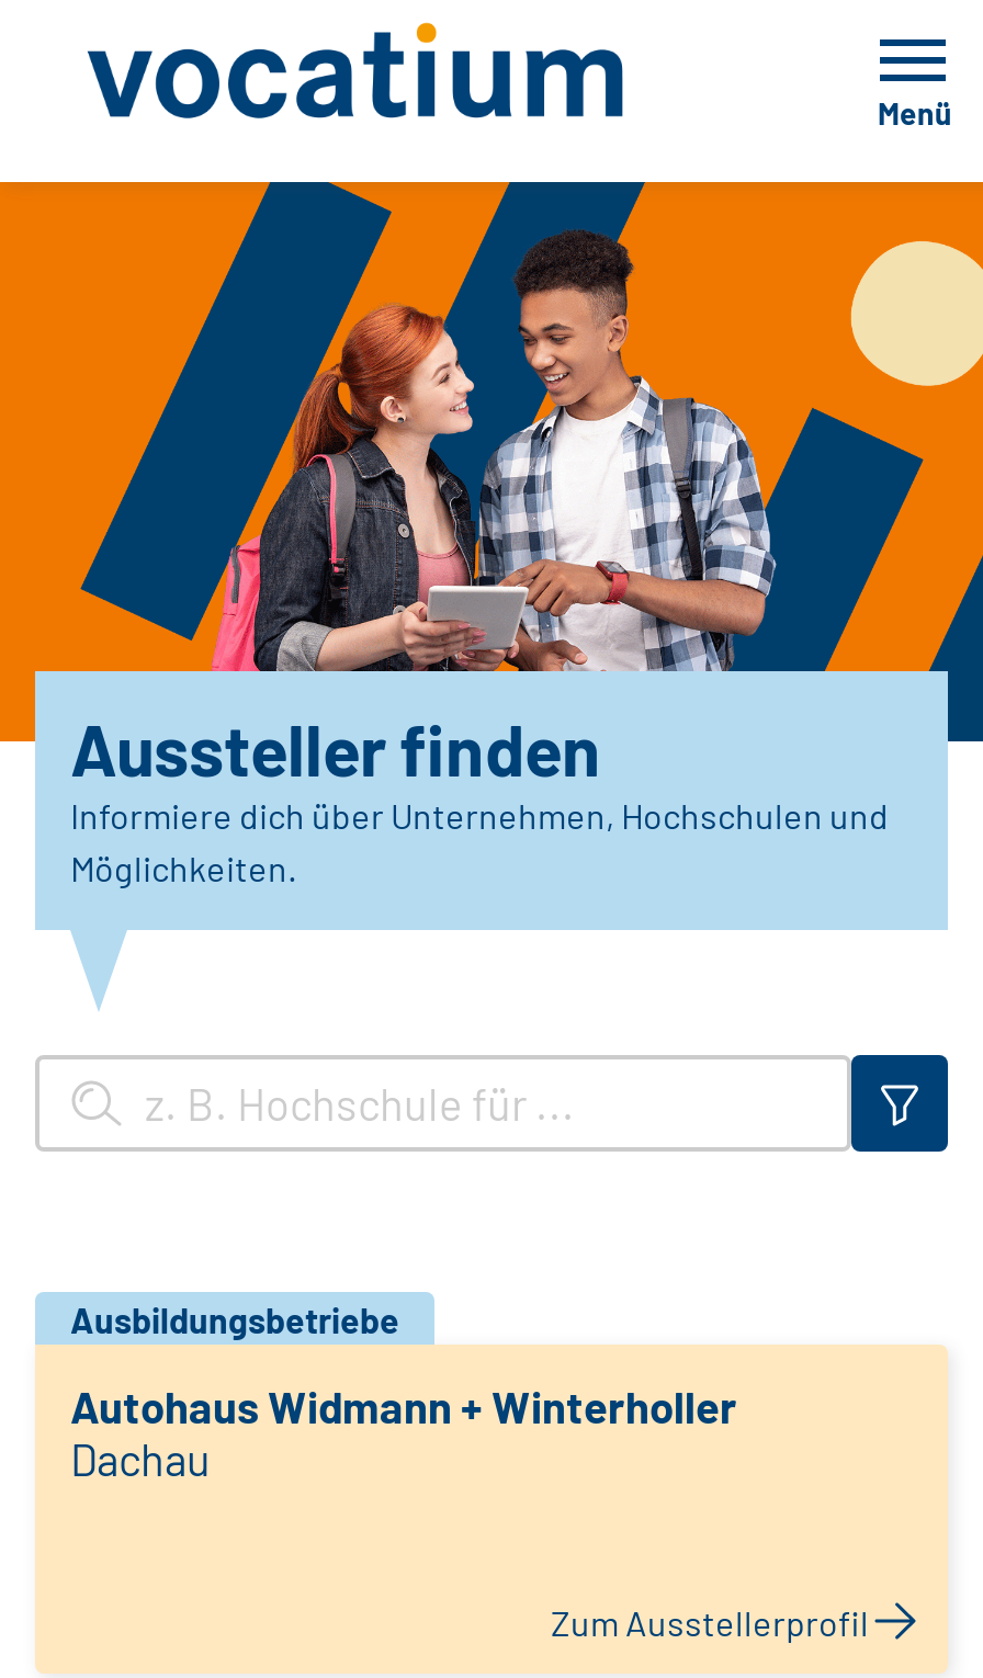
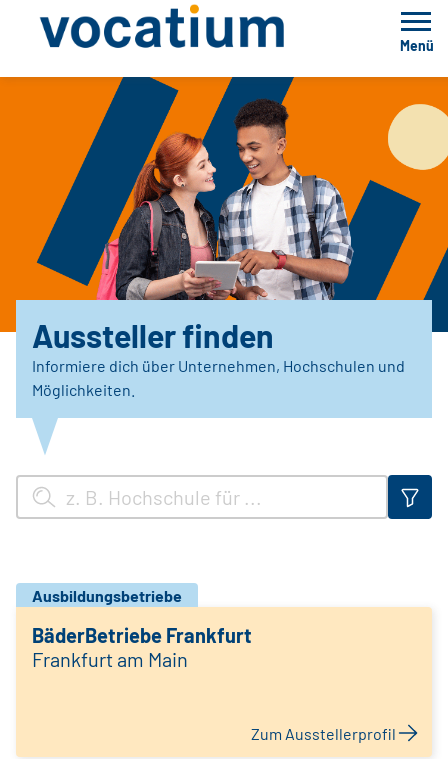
[70,1380,737,1485] Autohaus Widmann + Winterholler | Dachau -> [32,623,252,671] BäderBetriebe Frankfurt | Frankfurt am Main

